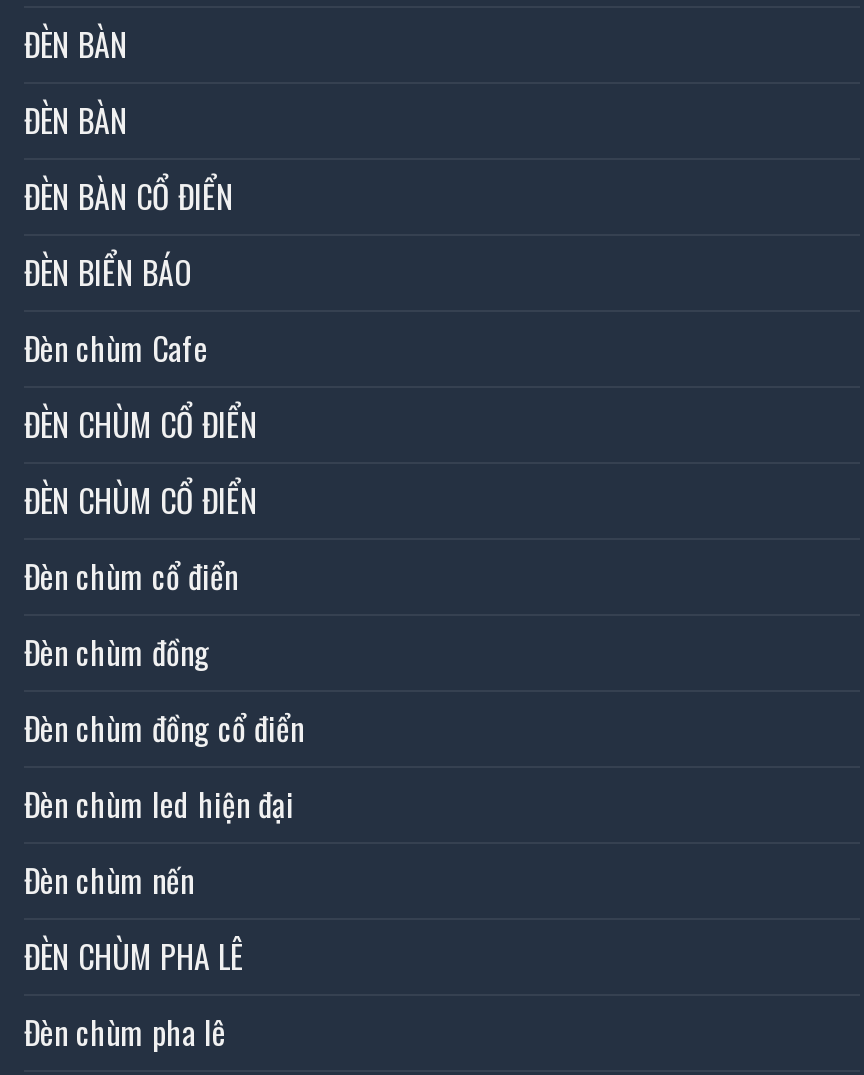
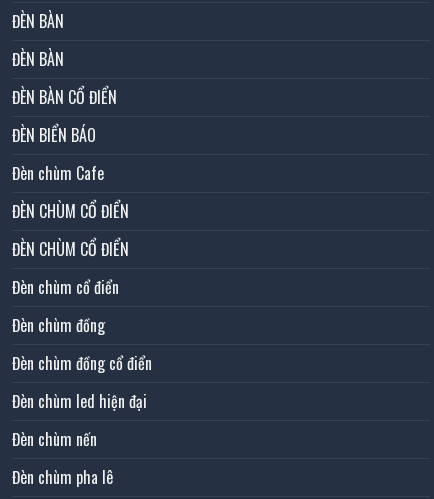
[24,933,242,981] ĐÈN CHÙM PHA LÊ -> none

